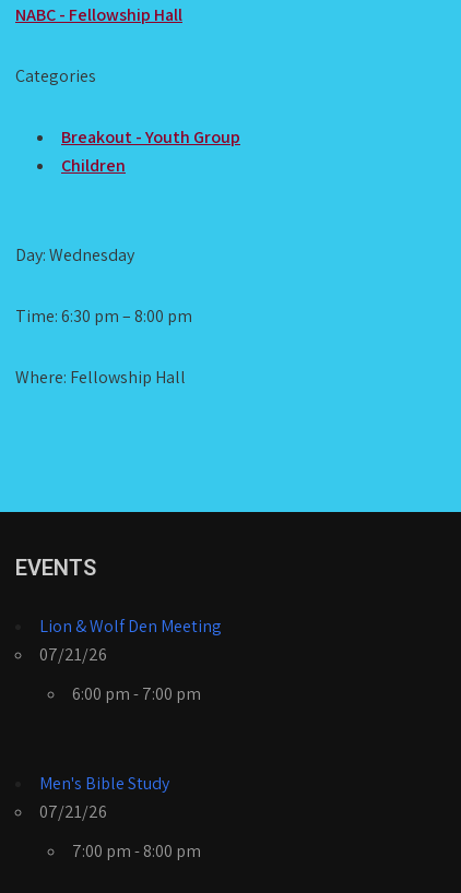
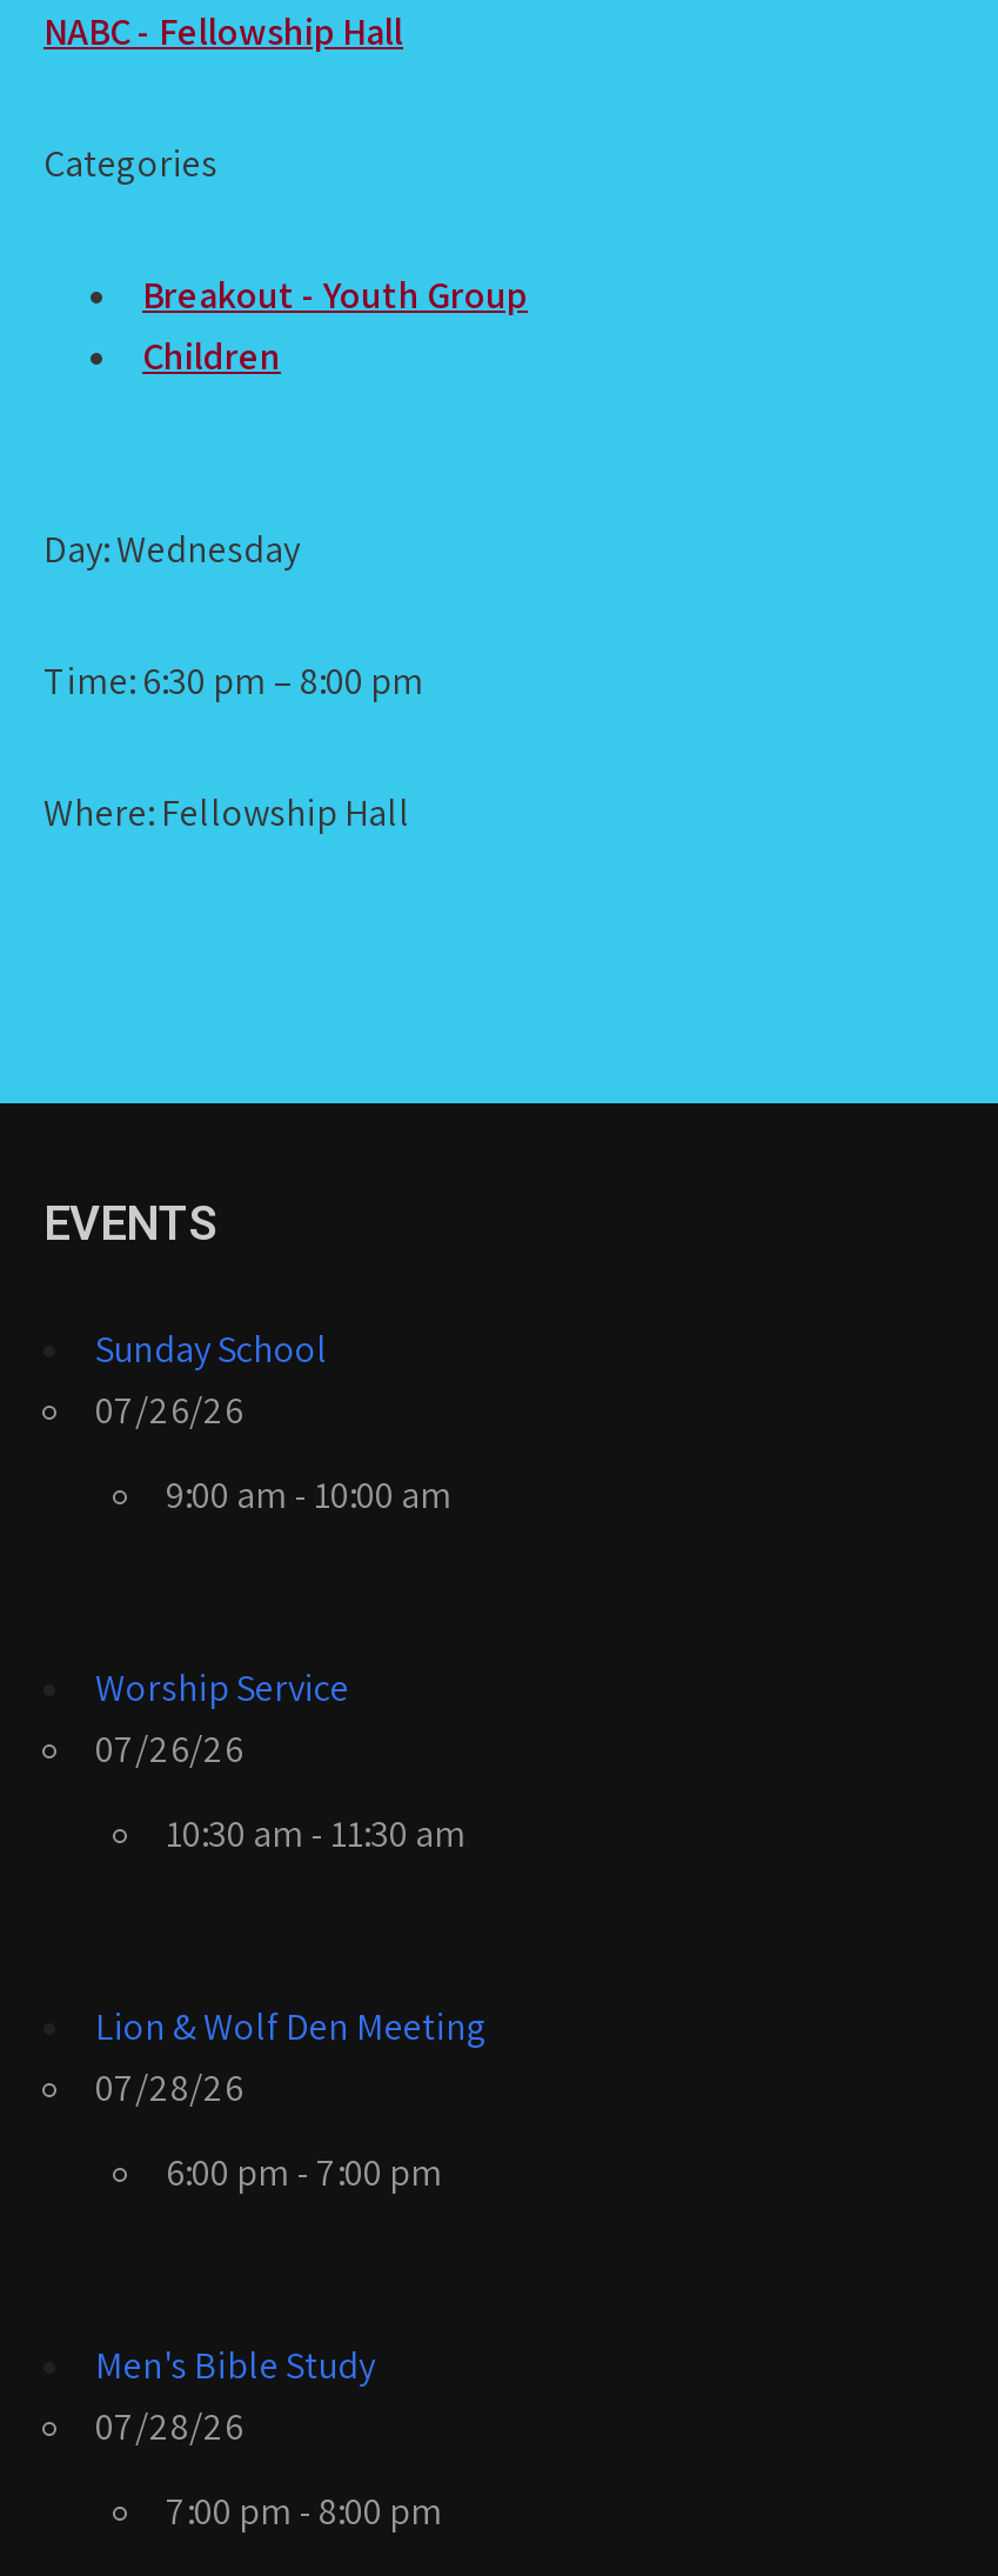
none -> [95,1324,453,1520] Sunday School | 07/26/26 | 9:00 am - 10:00 am
none -> [95,1663,467,1858] Worship Service | 07/26/26 | 10:30 am - 11:30 am
[39,643,107,666] 07/21/26 -> [95,2063,243,2113] 07/28/26
[39,800,107,823] 07/21/26 -> [95,2402,243,2451] 07/28/26

